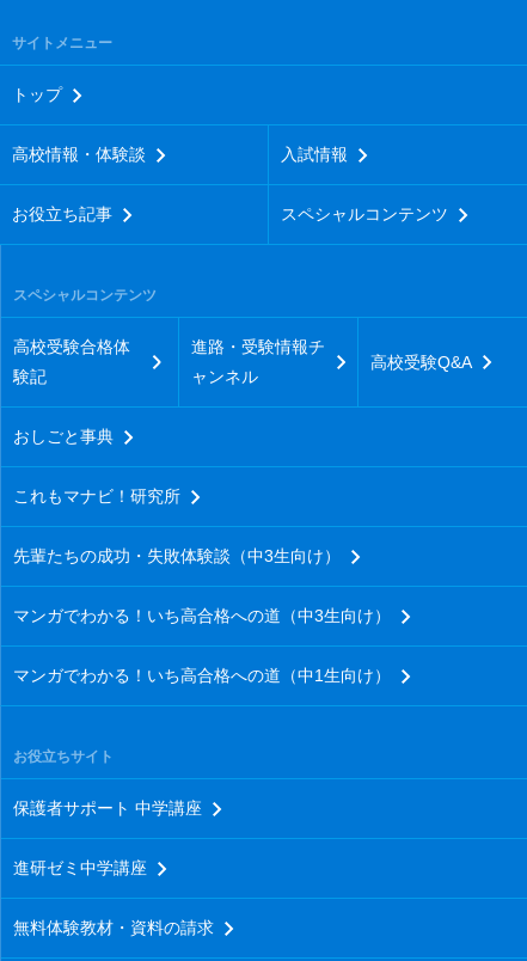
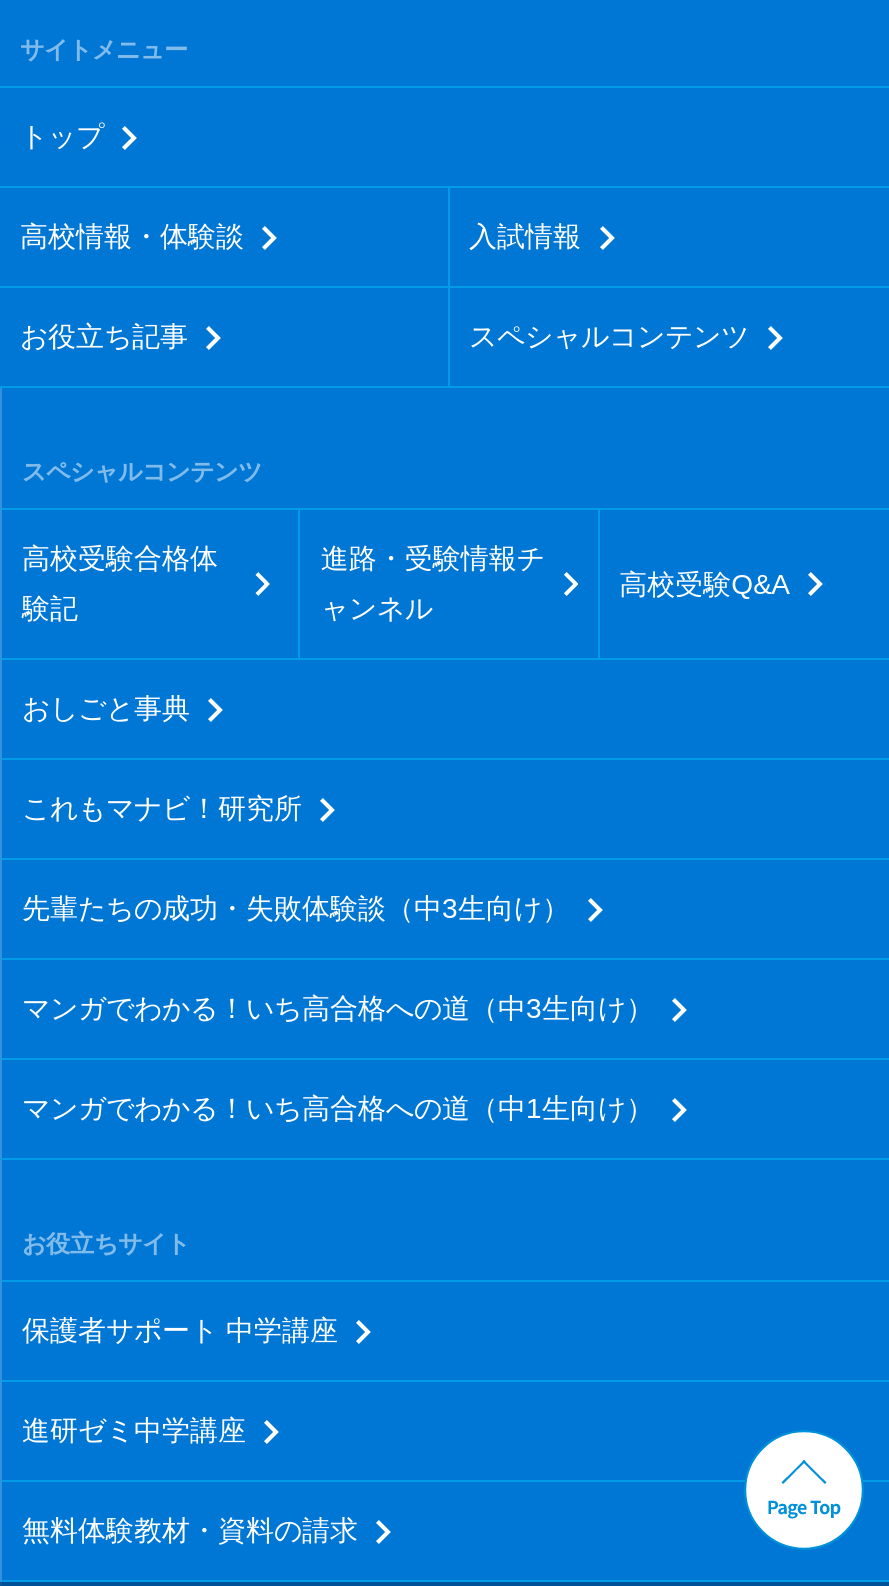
none -> [744,1430,864,1550] [image]

